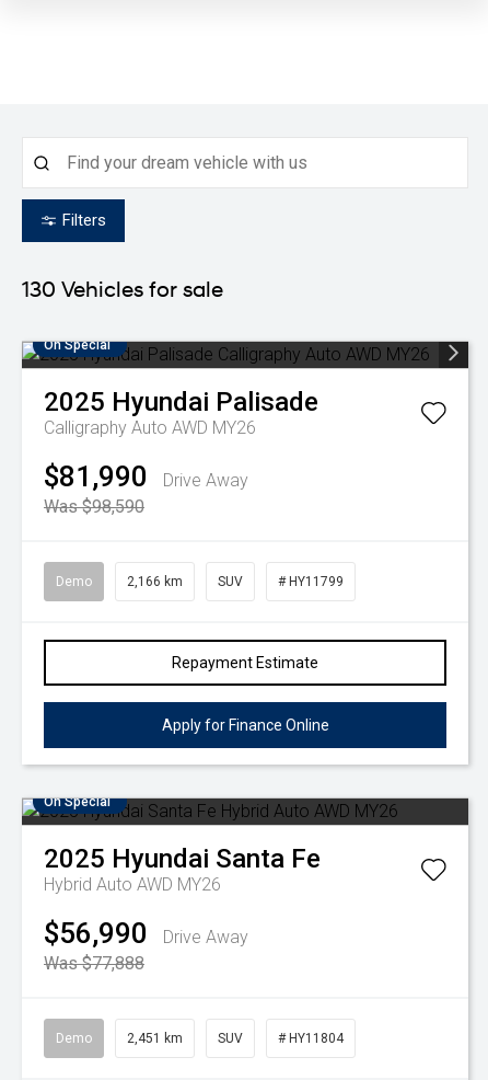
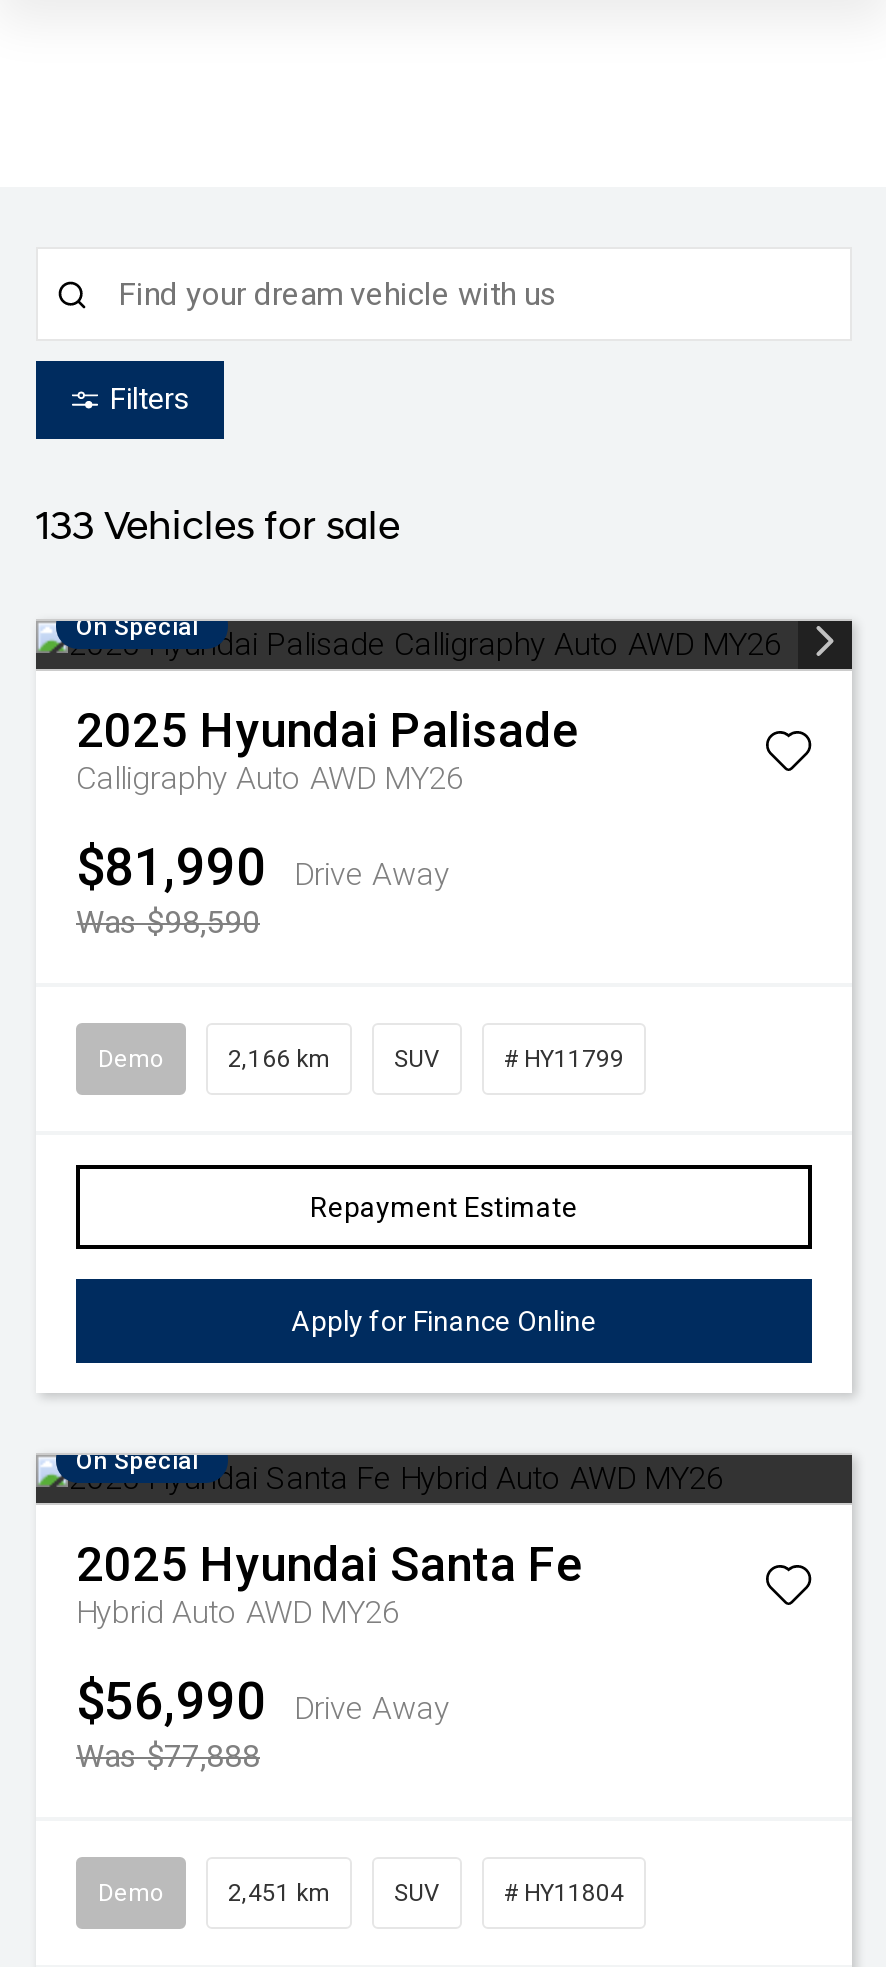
[22,280,223,302] 130 Vehicles for sale -> [36,509,400,549] 133 Vehicles for sale

